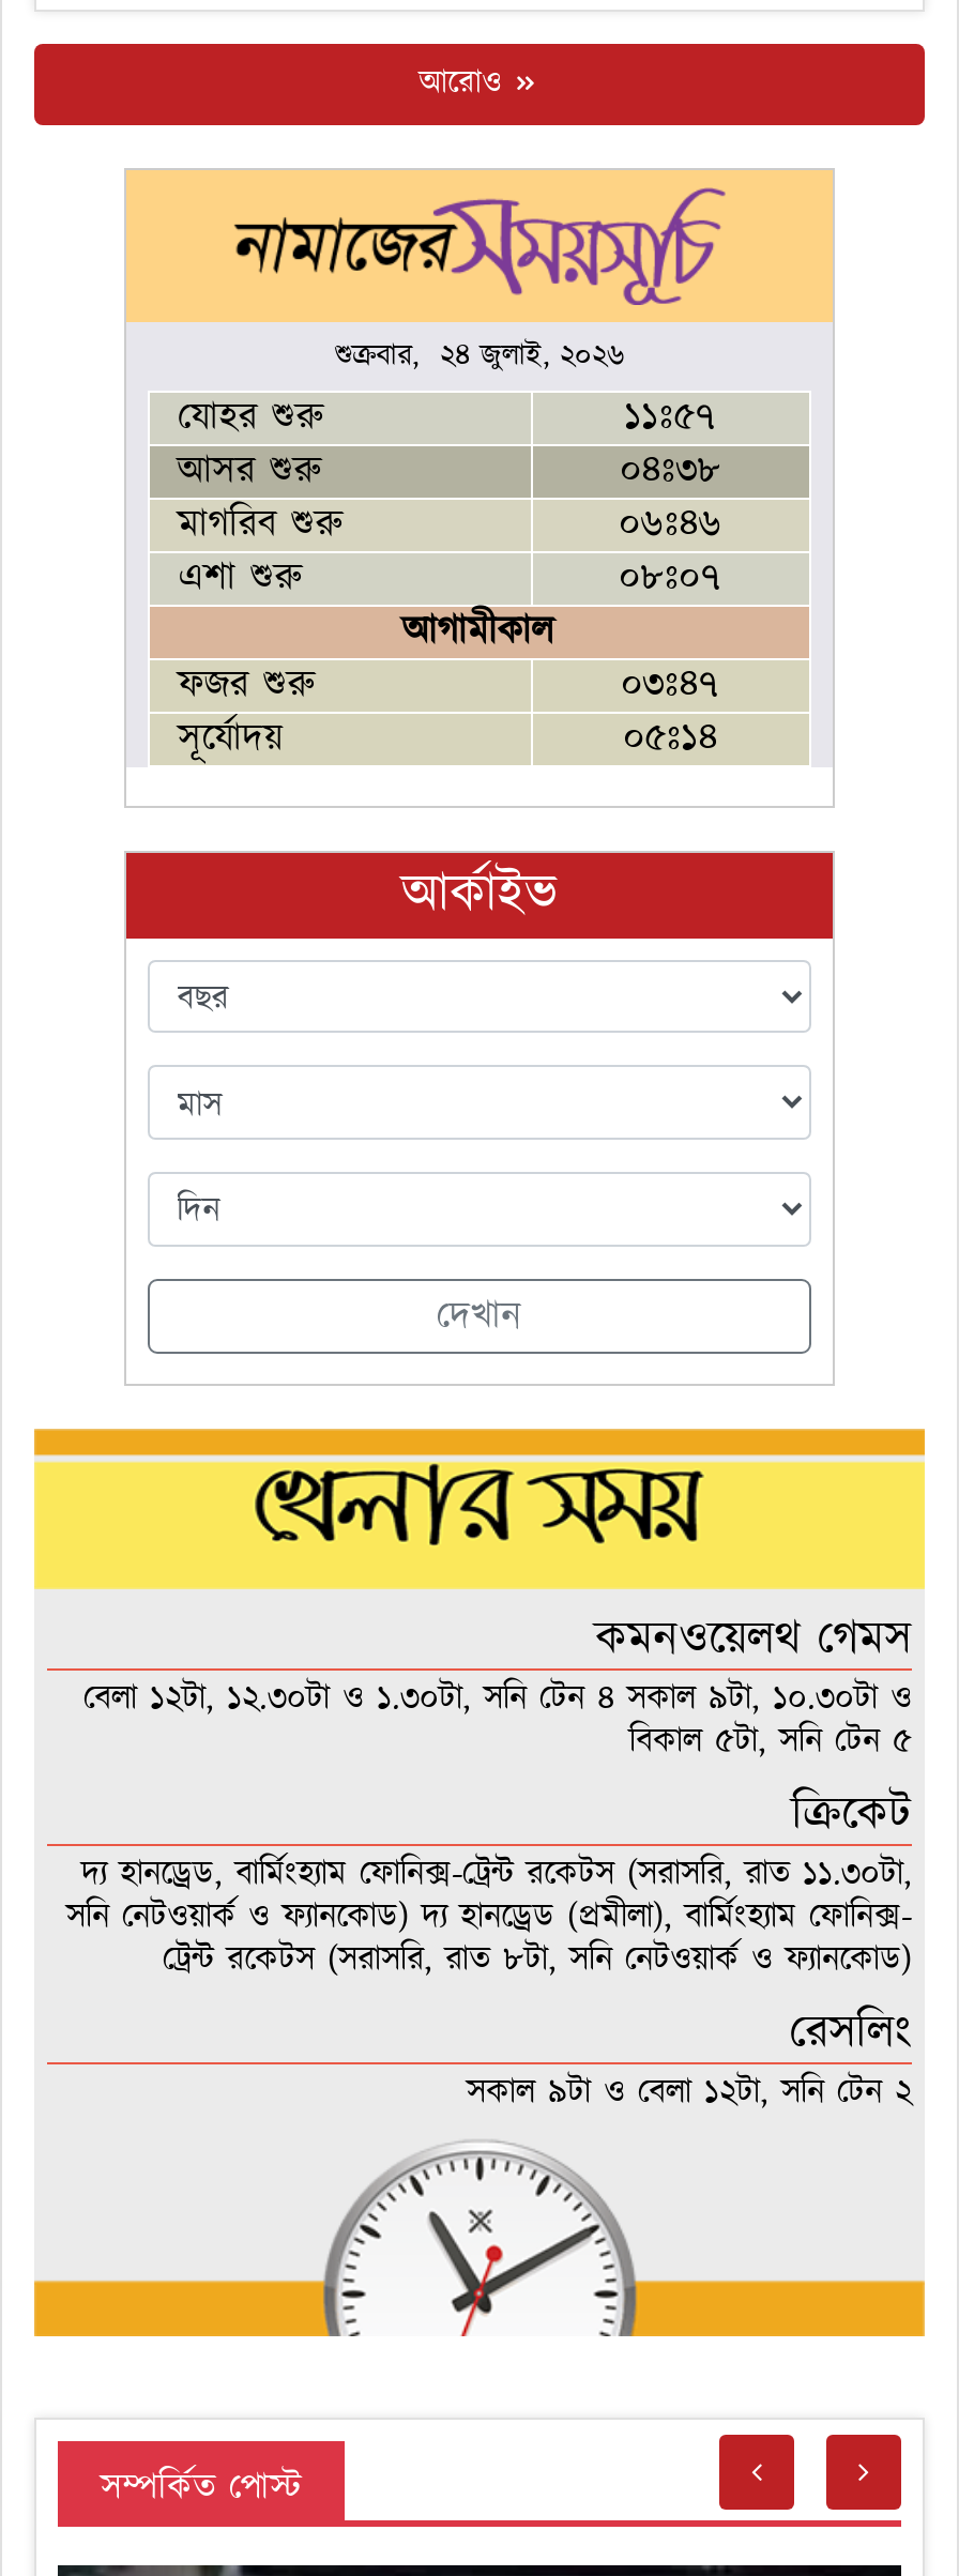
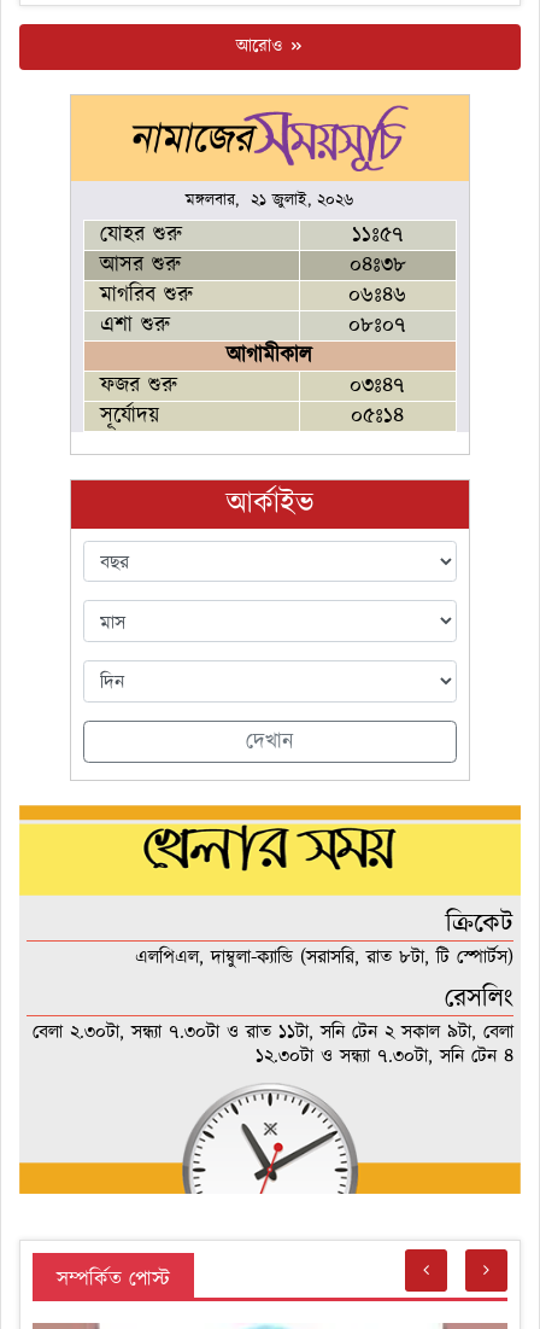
[335,334,624,377] শুক্রবার, ২৪ জুলাই, ২০২৬ -> [186,188,354,212] মঙ্গলবার, ২১ জুলাই, ২০২৬
[83,1606,912,1764] কমনওয়েলথ গেমস | বেলা ১২টা, ১২.৩০টা ও ১.৩০টা, সনি টেন ৪ সকাল ৯টা, ১০.৩০টা ও | বিকাল ৫টা, সনি টেন ৫ -> none
[66,1850,912,1982] দ্য হানড্রেড, বার্মিংহ্যাম ফোনিক্স-ট্রেন্ট রকেটস (সরাসরি, রাত ১১.৩০টা, | সনি নেটওয়ার্ক ও ফ্যানকোড) দ্য হানড্রেড (প্রমীলা), বার্মিংহ্যাম ফোনিক্স- | ট্রেন্ট রকেটস (সরাসরি, রাত ৮টা, সনি নেটওয়ার্ক ও ফ্যানকোড) -> [135,944,513,970] এলপিএল, দাম্বুলা-ক্যান্ডি (সরাসরি, রাত ৮টা, টি স্পোর্টস)
moved [790,2000,912,2066] -> [445,980,513,1017]: রেসলিং
[467,2068,912,2115] সকাল ৯টা ও বেলা ১২টা, সনি টেন ২ -> [33,1018,513,1069] বেলা ২.৩০টা, সন্ধ্যা ৭.৩০টা ও রাত ১১টা, সনি টেন ২ সকাল ৯টা, বেলা | ১২.৩০টা ও সন্ধ্যা ৭.৩০টা, সনি টেন ৪

